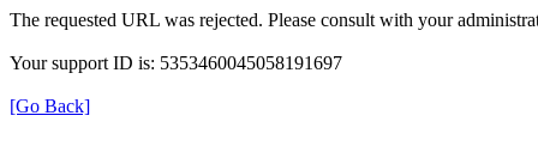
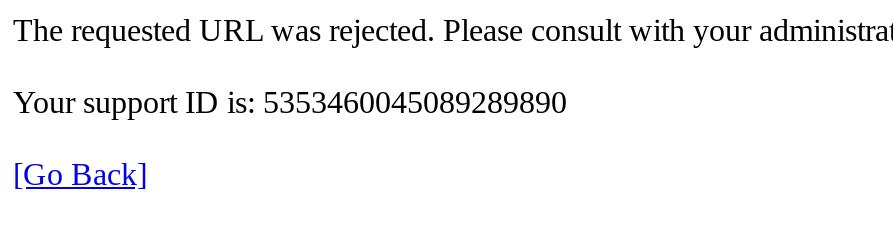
[10,53,342,73] Your support ID is: 5353460045058191697 -> [13,85,567,119] Your support ID is: 5353460045089289890

